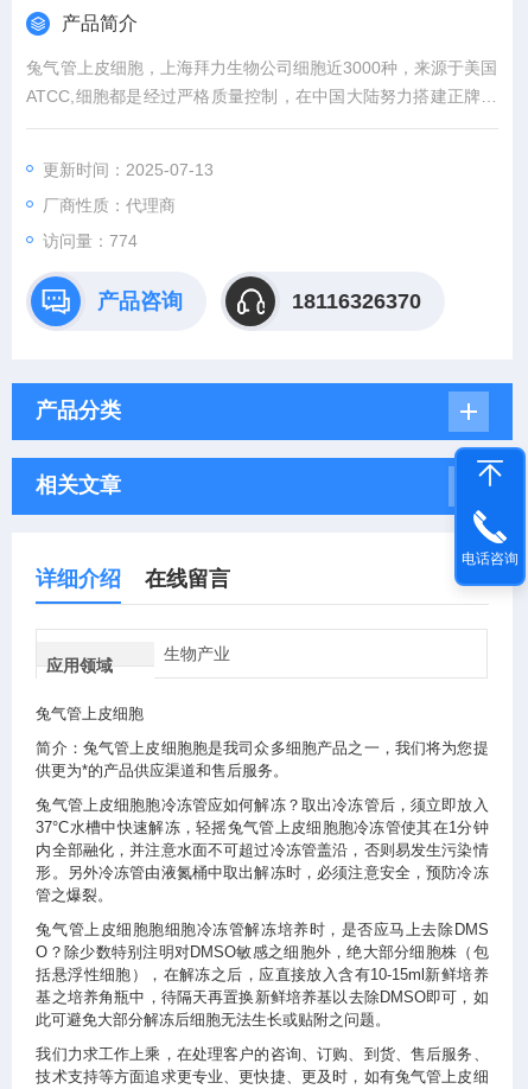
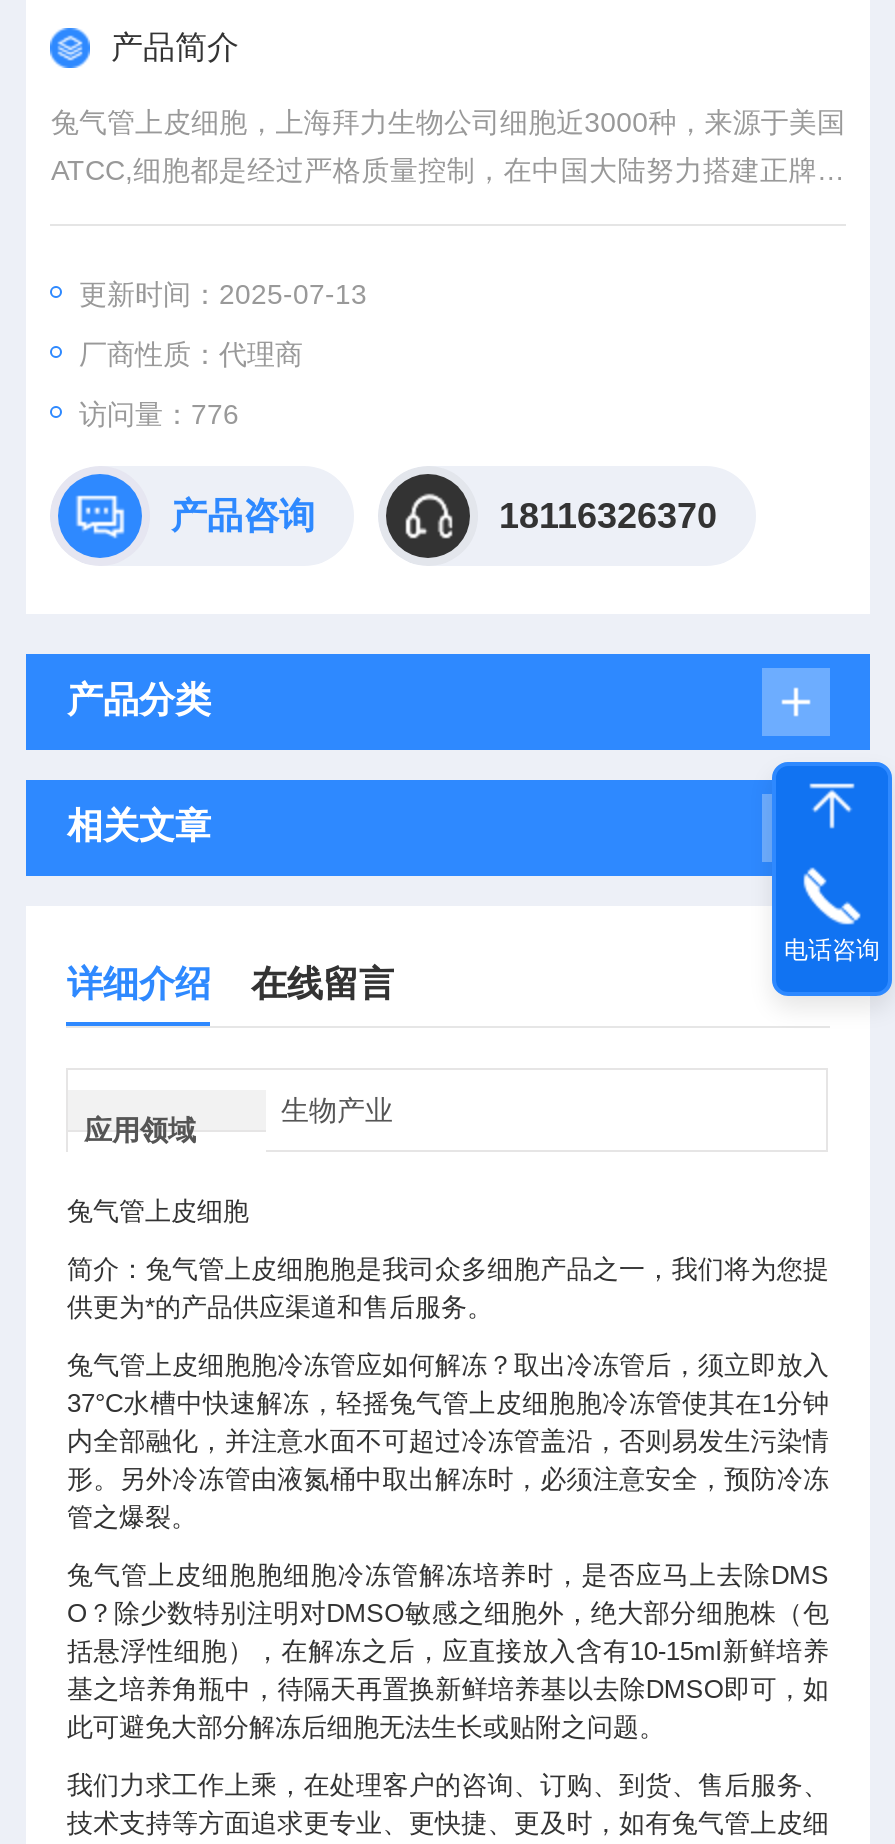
[43,231,138,250] 访问量：774 -> [79,398,239,430] 访问量：776

